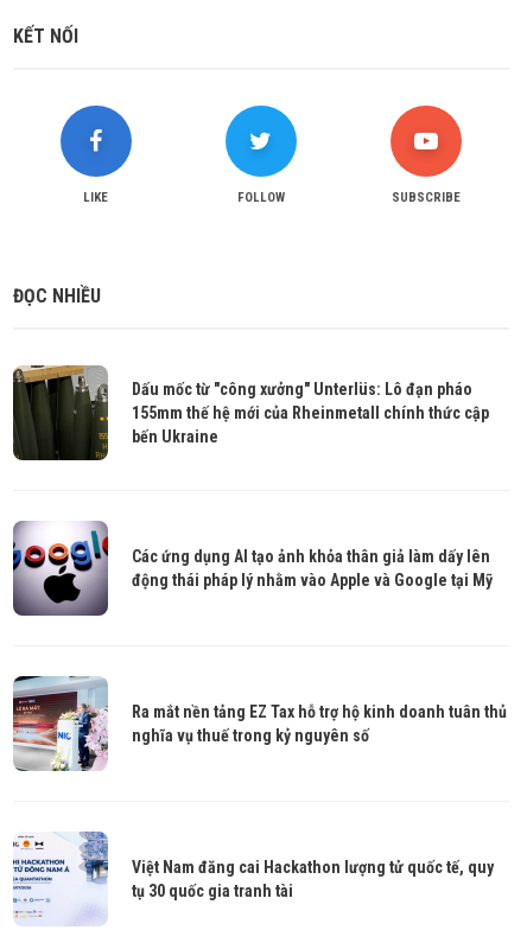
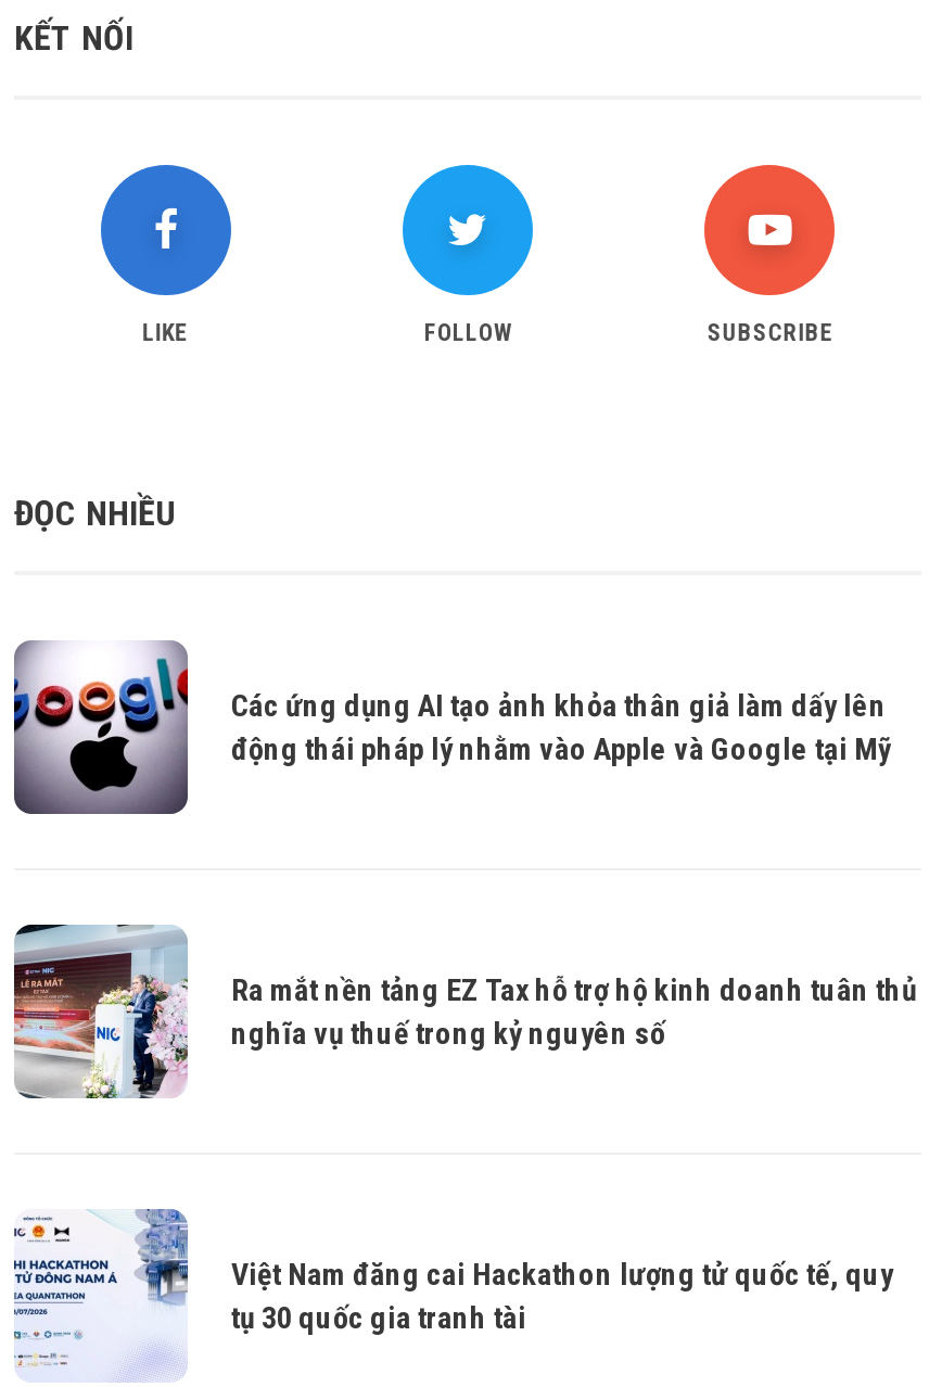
[12,364,489,461] [image] | Dấu mốc từ "công xưởng" Unterlüs: Lô đạn pháo | 155mm thế hệ mới của Rheinmetall chính thức cập | bến Ukraine -> none

